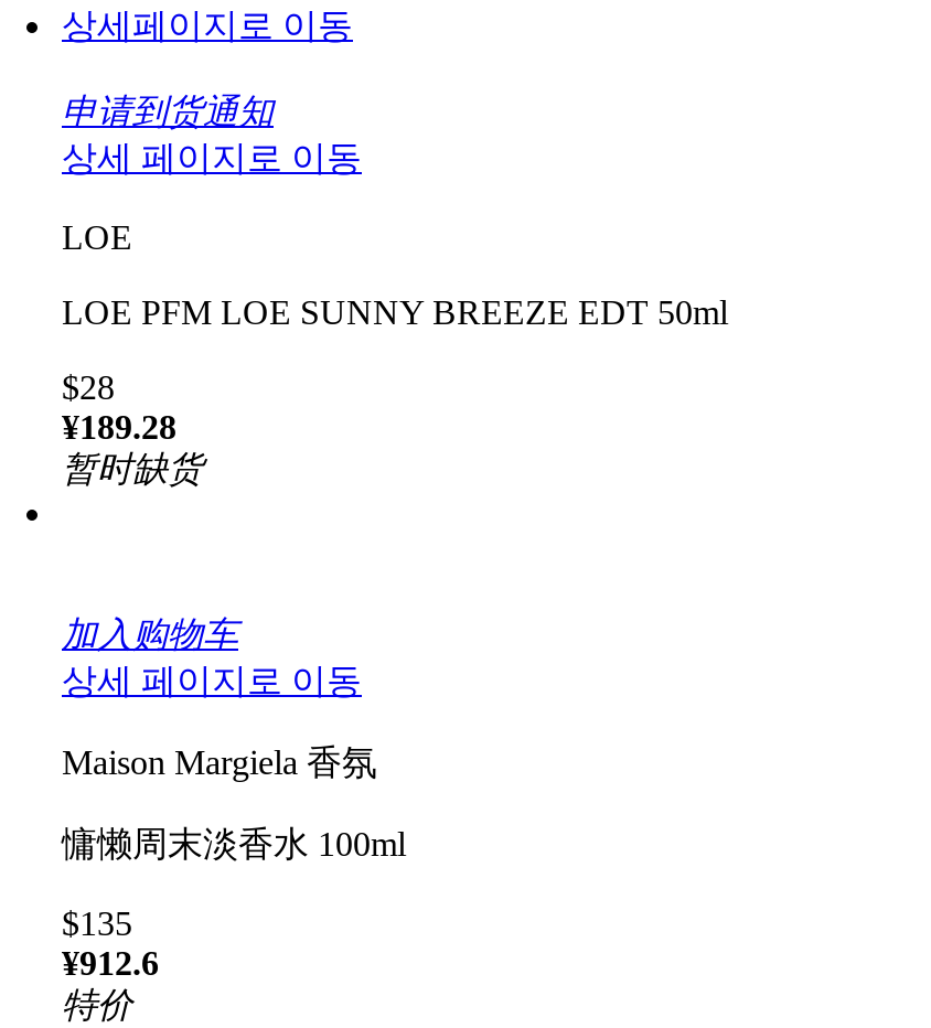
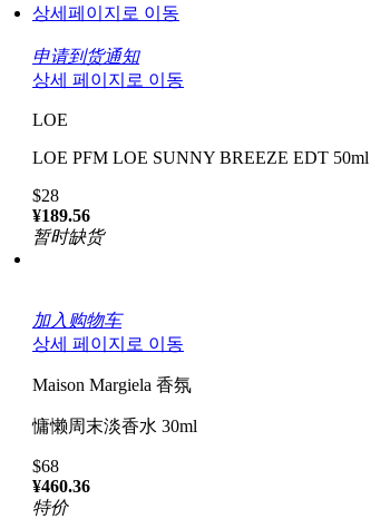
[62,408,176,445] ¥189.28 -> [32,206,90,225] ¥189.56
[62,825,406,862] 慵懒周末淡香水 100ml -> [32,416,197,435] 慵懒周末淡香水 30ml
[62,904,132,942] $135 -> [32,456,59,475] $68
[62,944,159,981] ¥912.6 -> [32,476,90,495] ¥460.36

